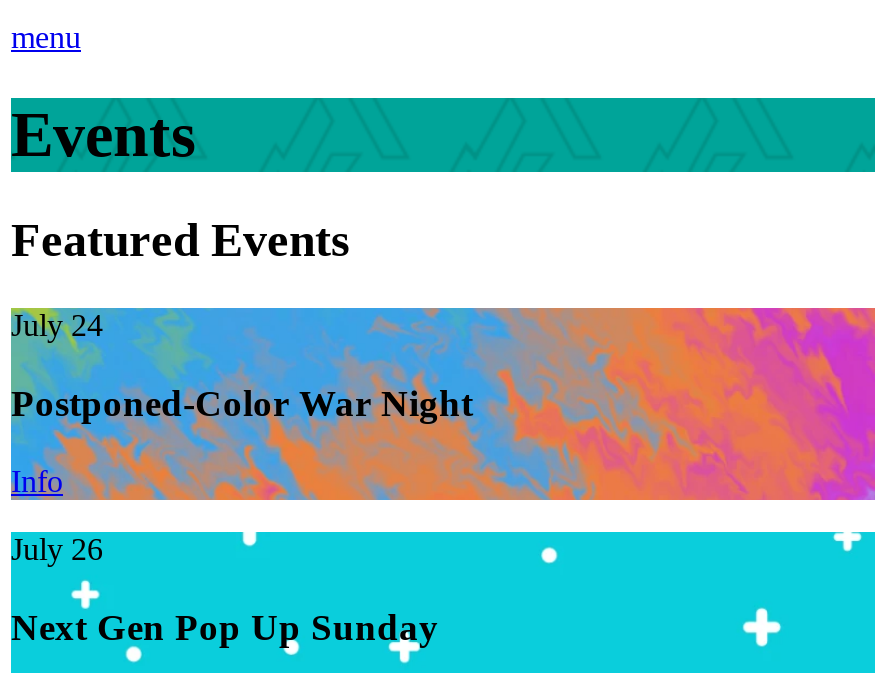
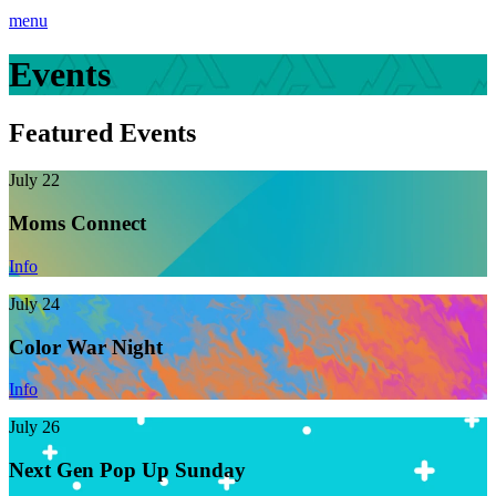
none -> [8,169,488,278] [image] | July 22 | Moms Connect | Info
[11,382,473,424] Postponed-Color War Night -> [9,335,163,358] Color War Night

